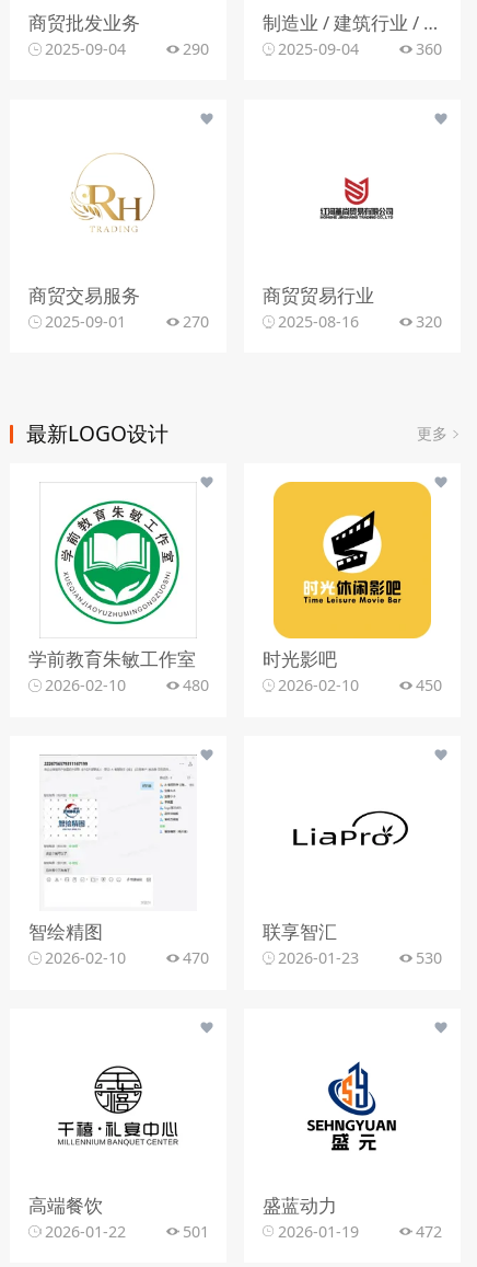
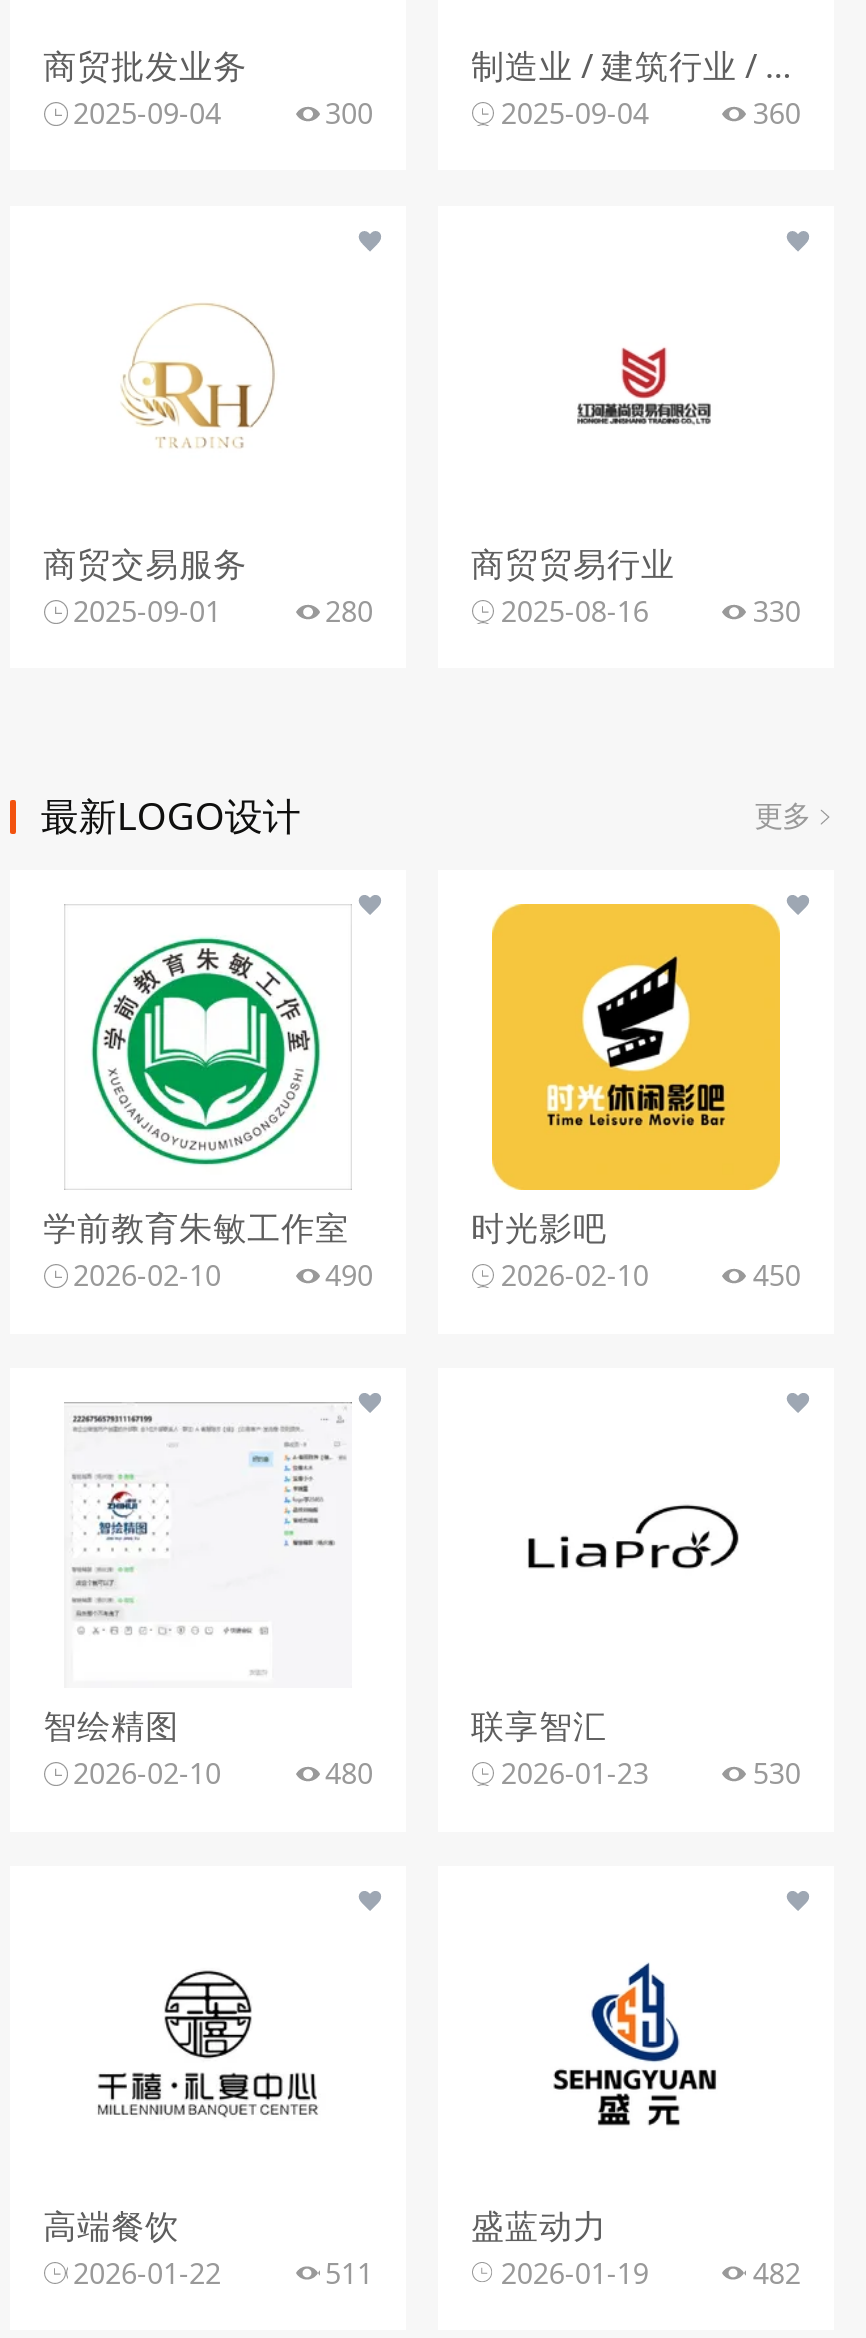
[182,38,208,59] 290 -> [325,93,373,131] 300
[182,311,208,332] 270 -> [325,592,373,630] 280
[416,311,442,332] 320 -> [753,592,801,630] 330
[182,675,208,696] 480 -> [325,1257,373,1295] 490
[182,948,208,969] 470 -> [325,1755,373,1793] 480
[182,1220,208,1241] 501 -> [325,2253,373,2291] 511
[416,1220,442,1241] 472 -> [753,2253,801,2291] 482

